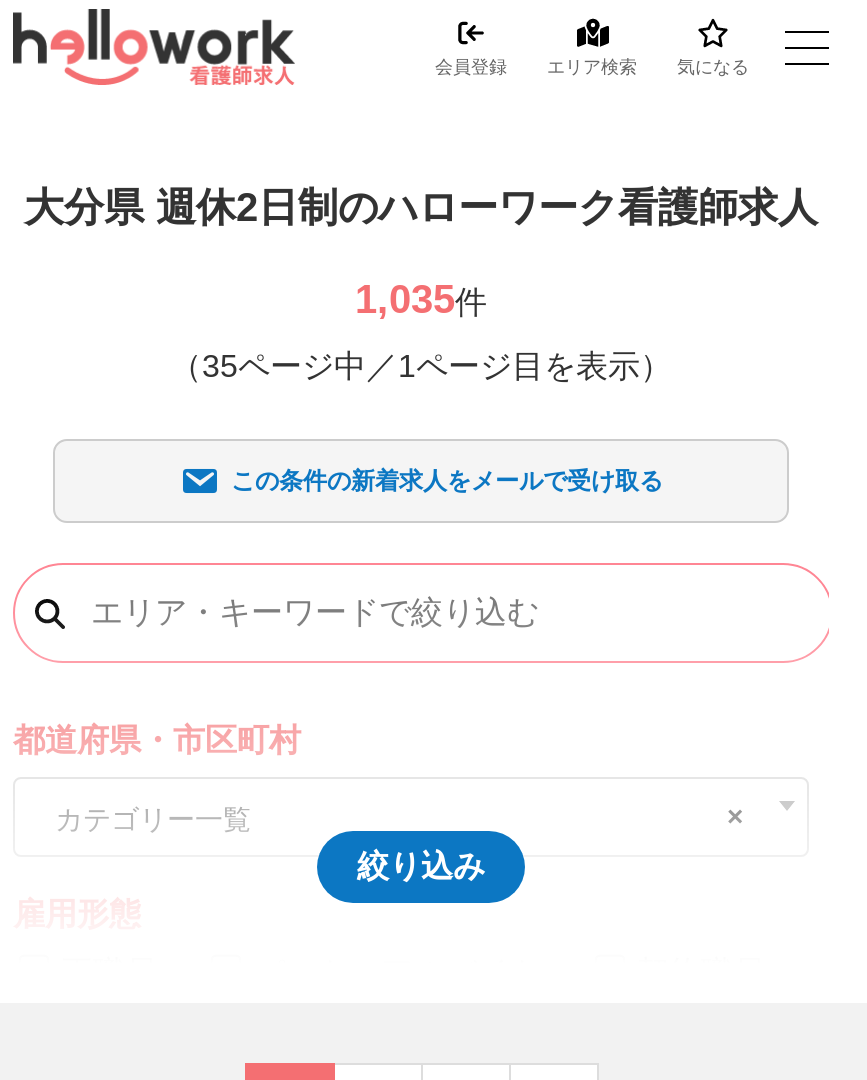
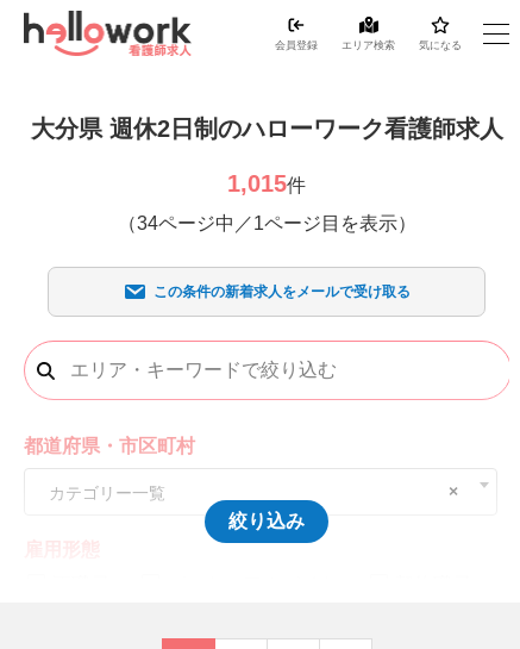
[355,277,487,321] 1,035件 -> [227,170,306,196] 1,015件
[170,349,672,383] （35ページ中／1ページ目を表示） -> [117,213,416,233] （34ページ中／1ページ目を表示）

